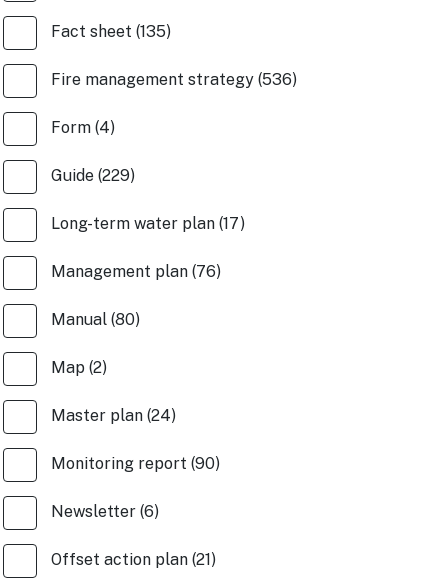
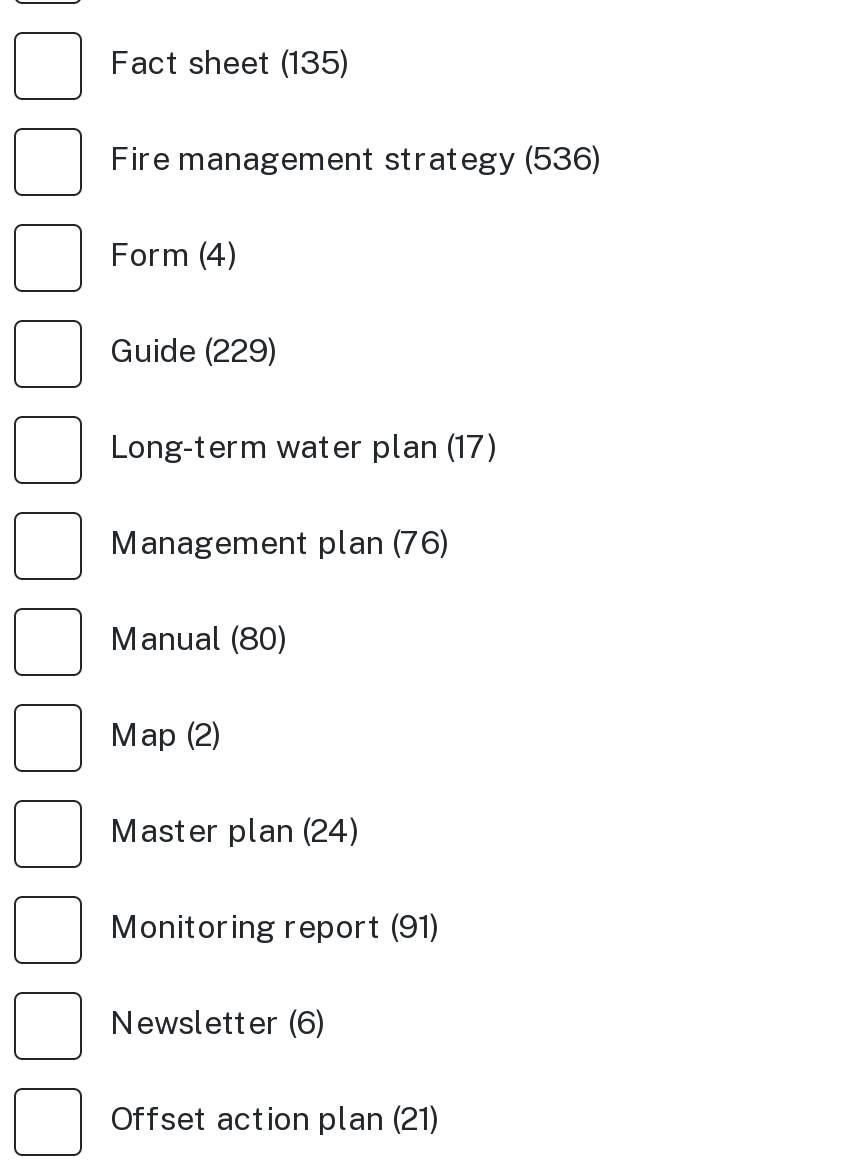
[51,454,220,473] Monitoring report (90) -> [110,908,440,946] Monitoring report (91)

